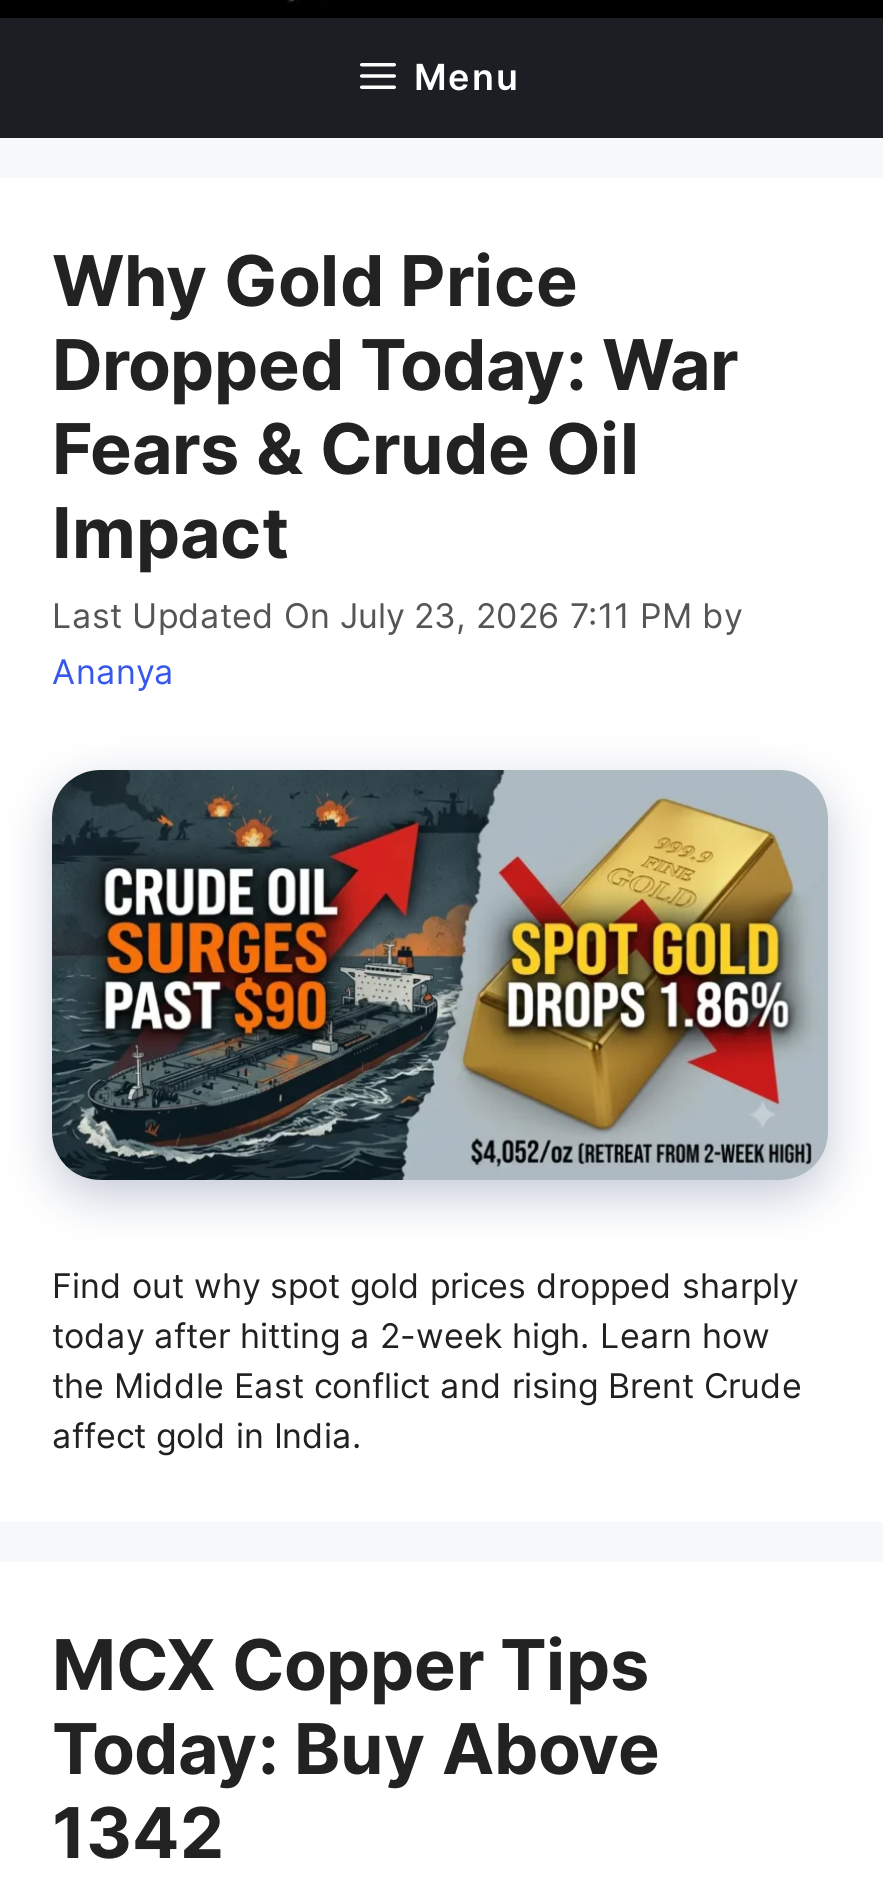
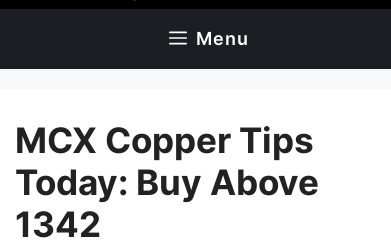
[52,238,742,691] Why Gold Price | Dropped Today: War | Fears & Crude Oil | Impact | Last Updated On July 23, 2026 7:11 PM by | Ananya -> none
[48,766,830,1455] [image] | Find out why spot gold prices dropped sharply | today after hitting a 2-week high. Learn how | the Middle East conflict and rising Brent Crude | affect gold in India. -> none

